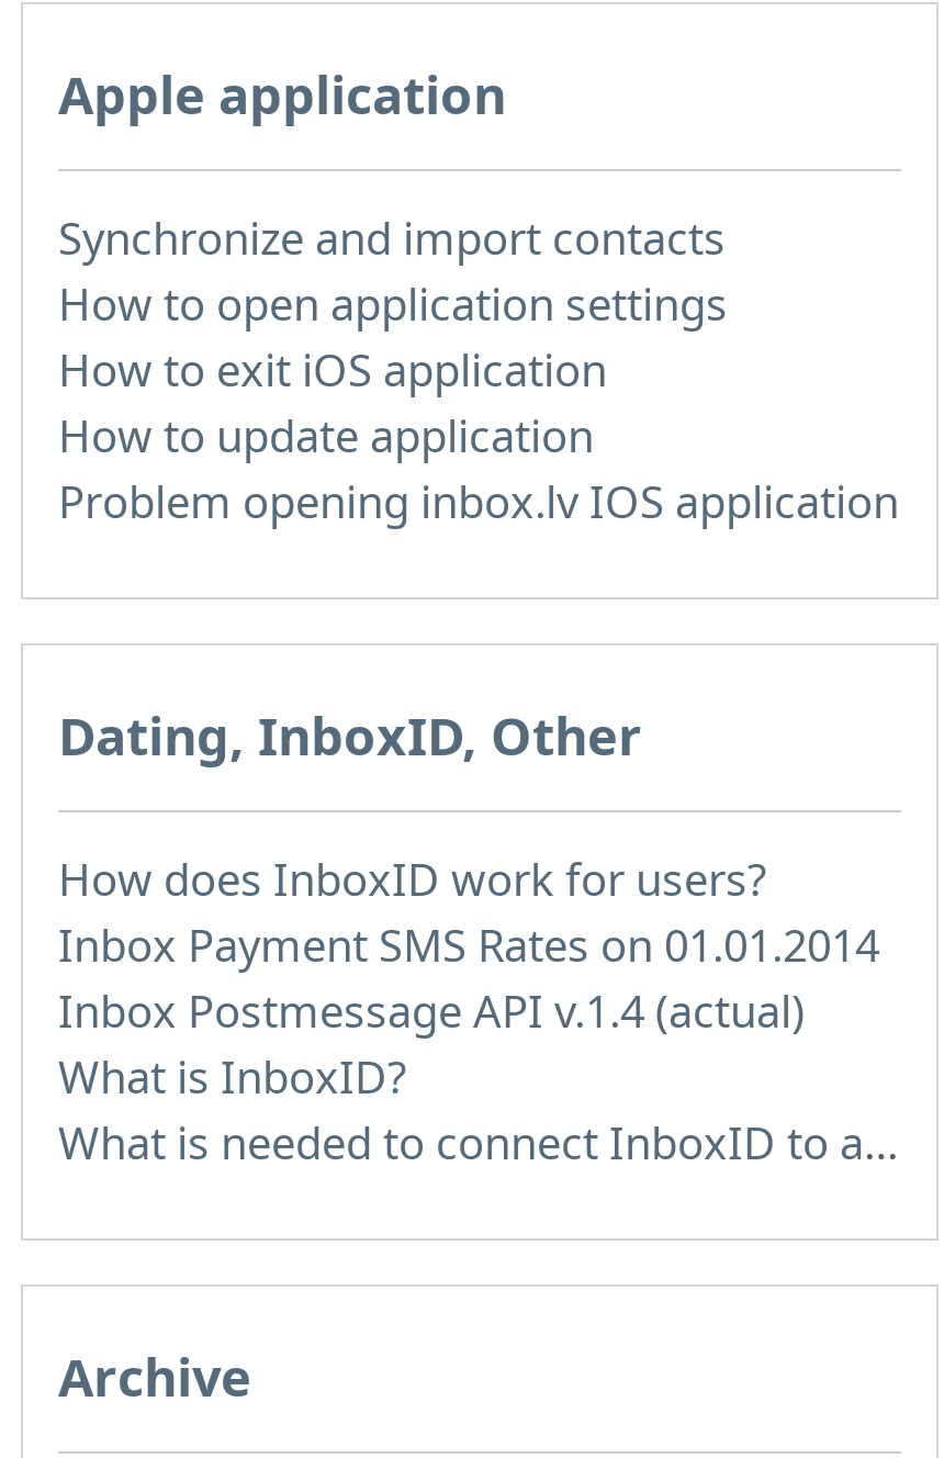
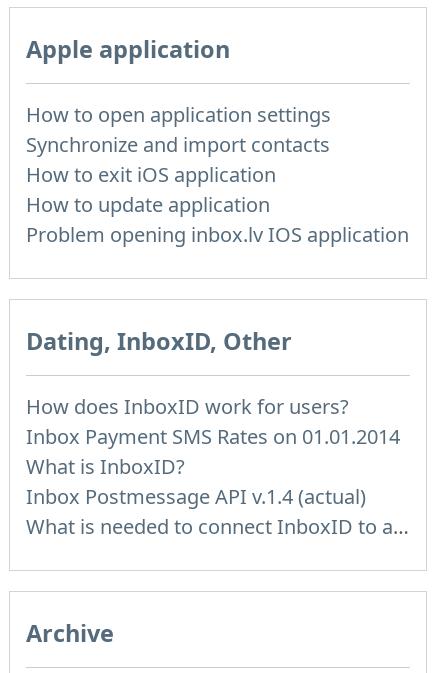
moved [58,208,726,267] -> [26,131,330,158]: Synchronize and import contacts
moved [58,274,728,333] -> [26,101,331,128]: How to open application settings
moved [58,981,805,1040] -> [26,483,366,510]: Inbox Postmessage API v.1.4 (actual)
moved [58,1047,407,1106] -> [26,453,185,480]: What is InboxID?

